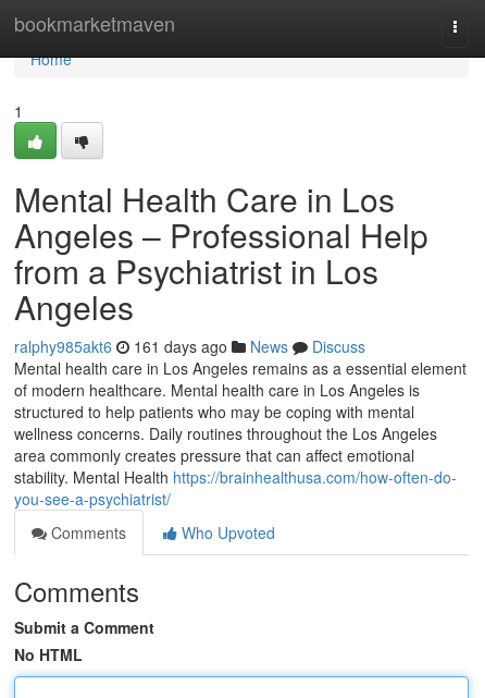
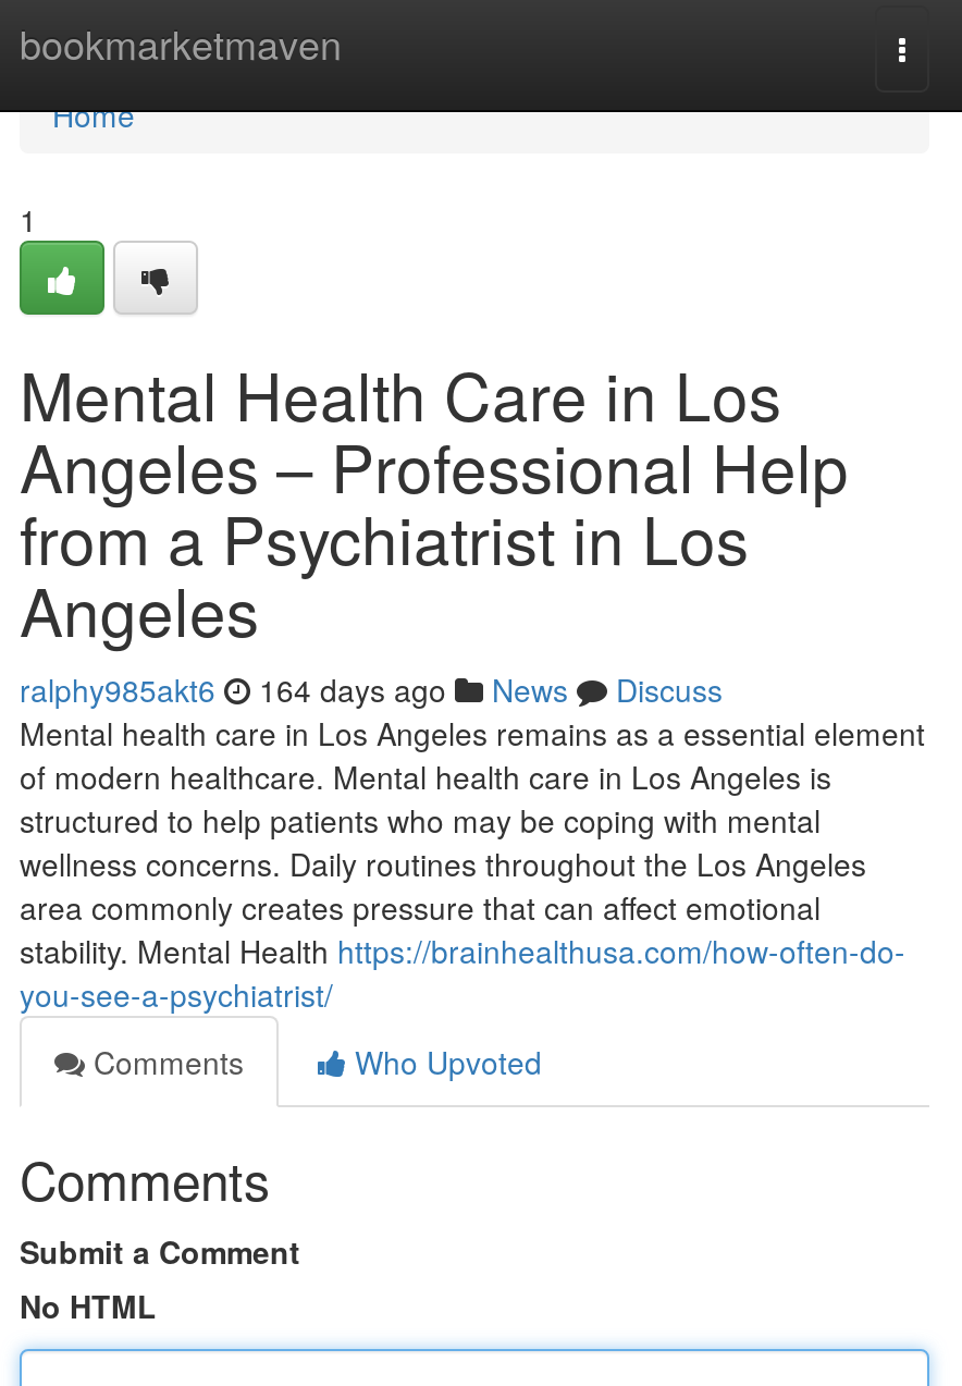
[14,335,365,357] ralphy985akt6 161 days ago News Discuss -> [20,667,723,711] ralphy985akt6 164 days ago News Discuss

